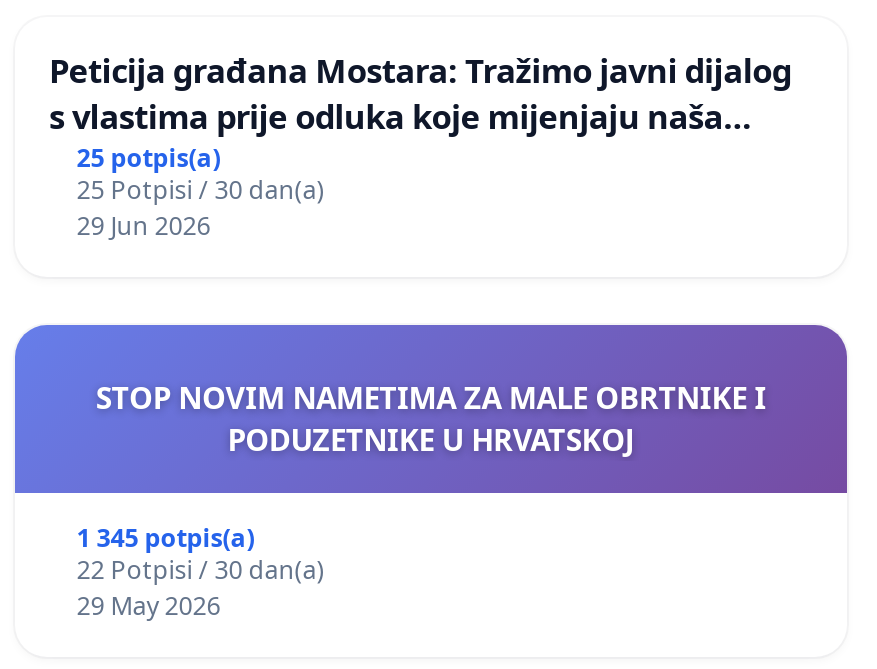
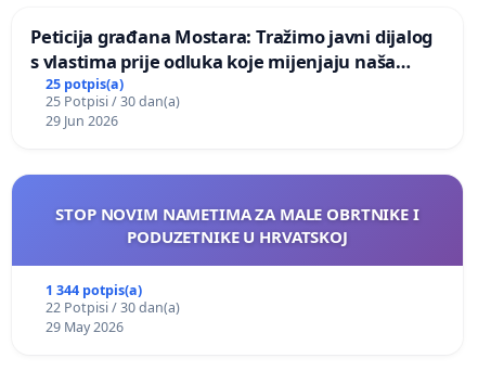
[77,521,255,555] 1 345 potpis(a) -> [45,281,142,299] 1 344 potpis(a)

